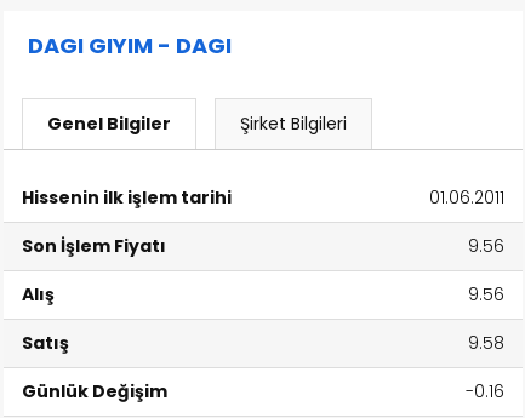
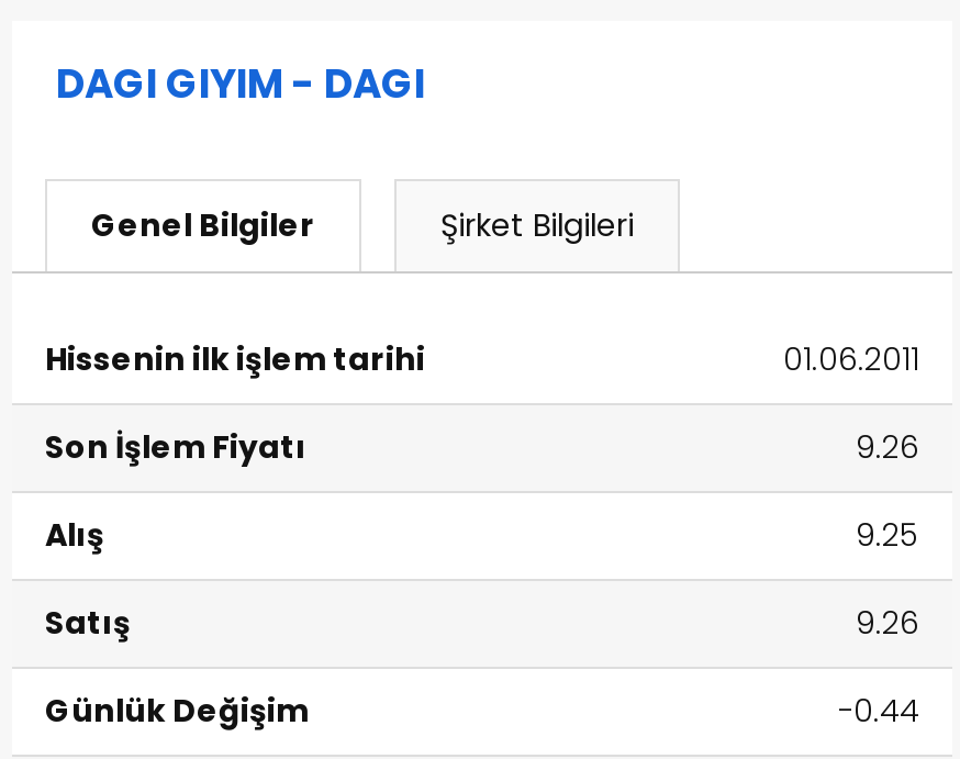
[468,234,504,258] 9.56 -> [856,425,919,469] 9.26
[468,282,504,307] 9.56 -> [856,513,919,557] 9.25
[468,331,504,355] 9.58 -> [856,601,919,645] 9.26
[466,379,504,403] -0.16 -> [838,689,919,733] -0.44

